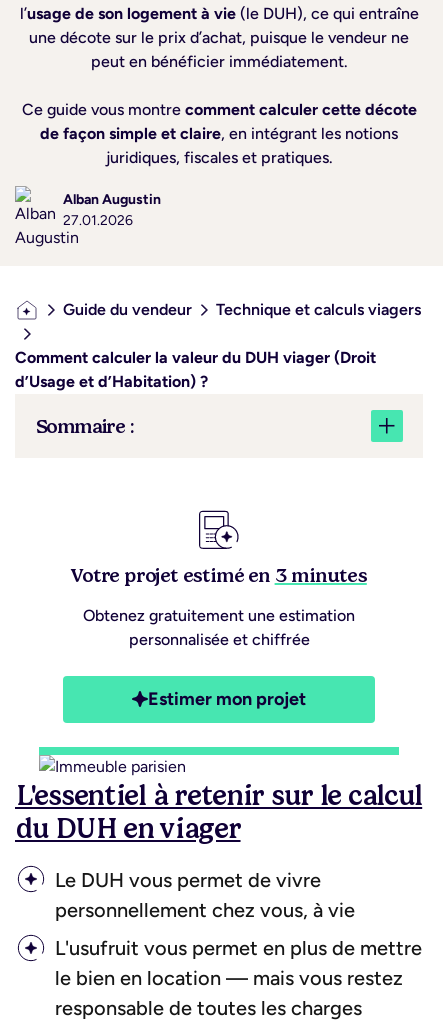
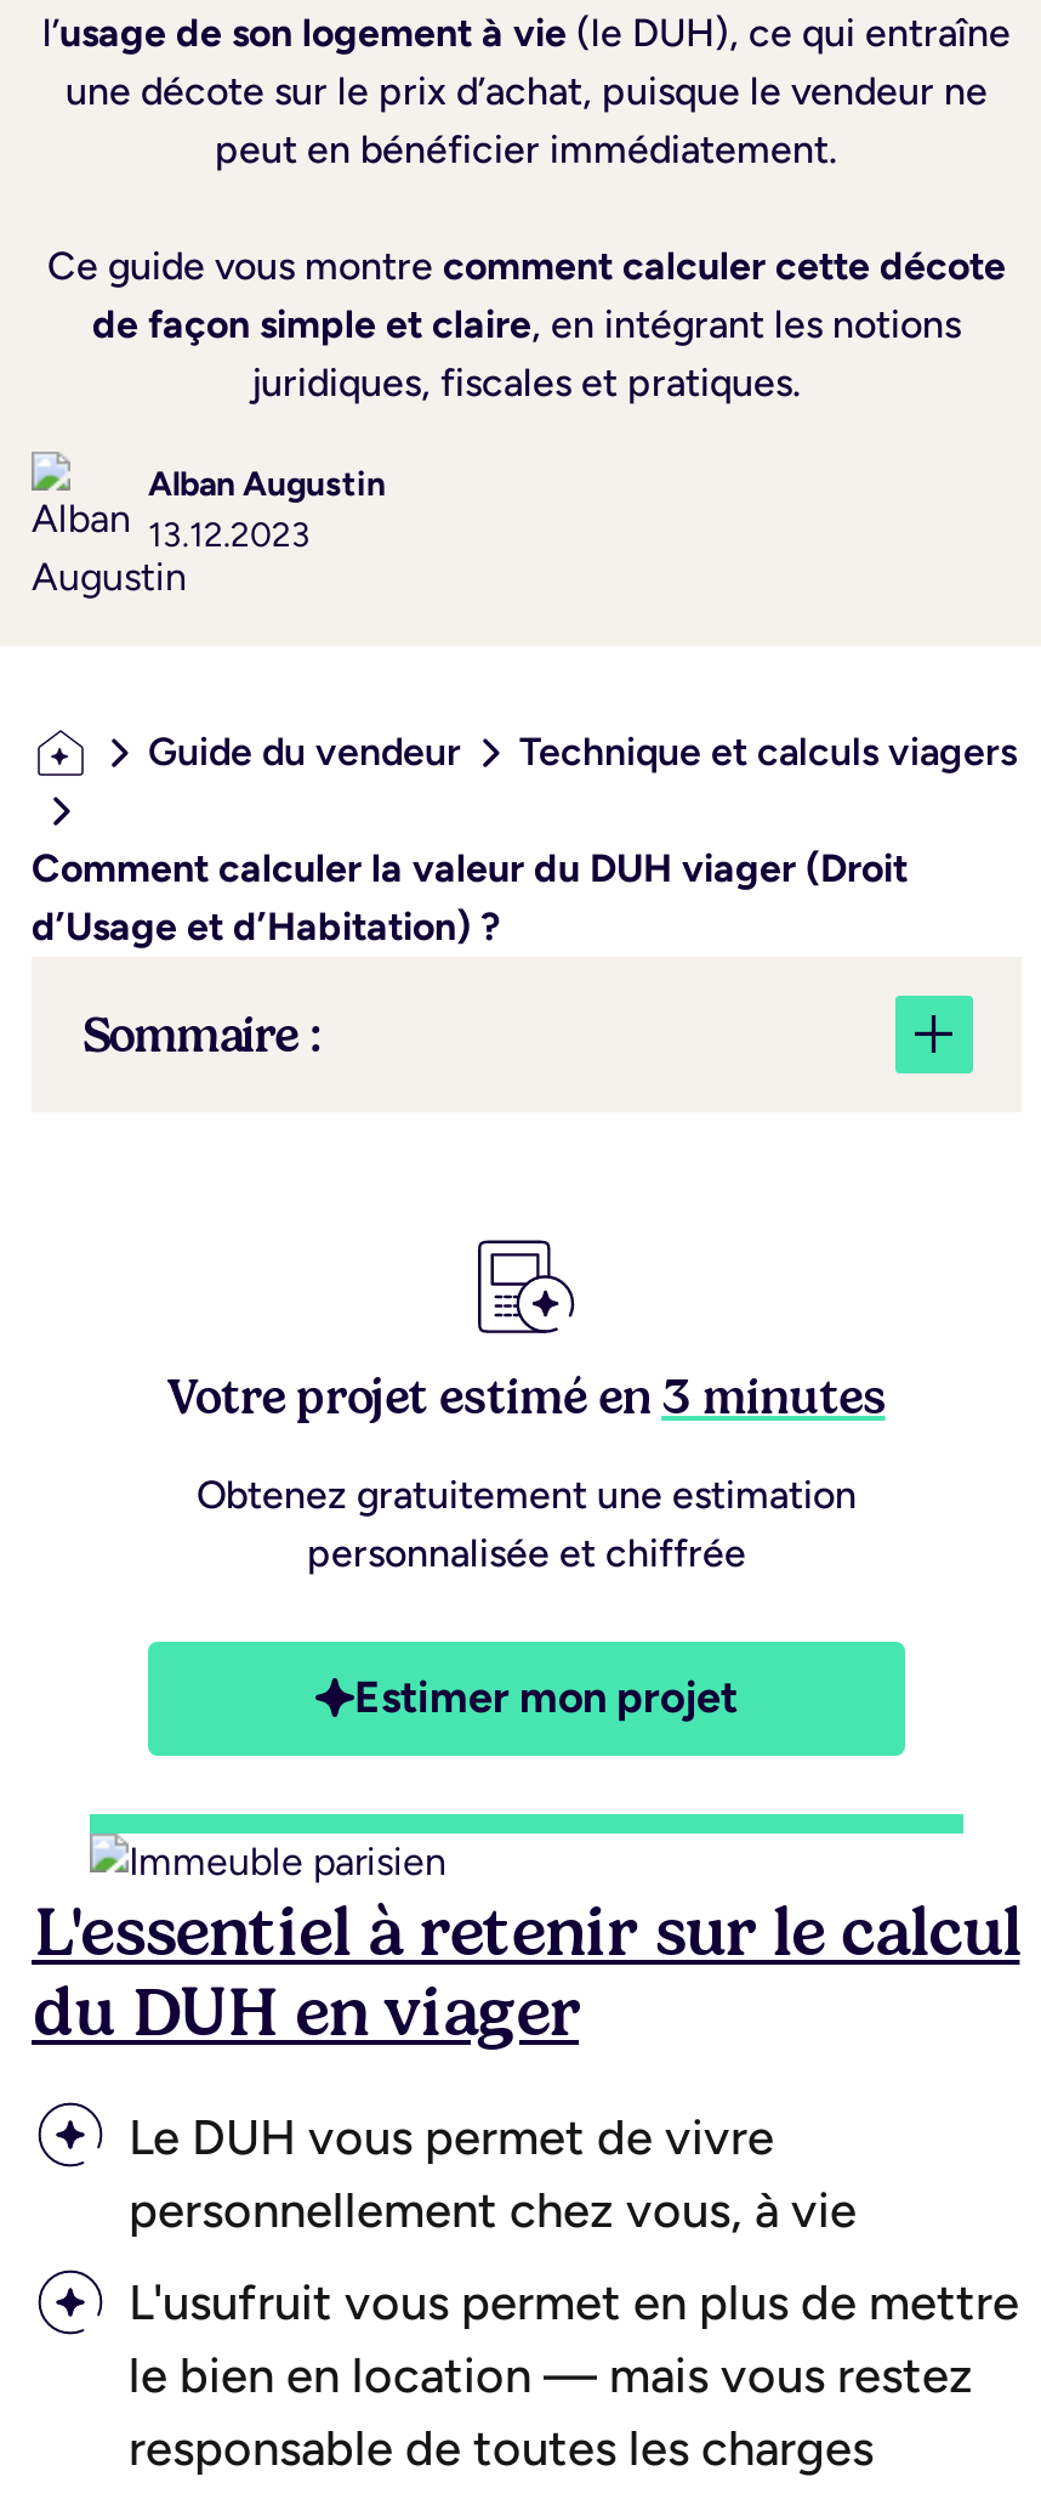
[63,212,133,229] 27.01.2026 -> [148,514,311,555] 13.12.2023

